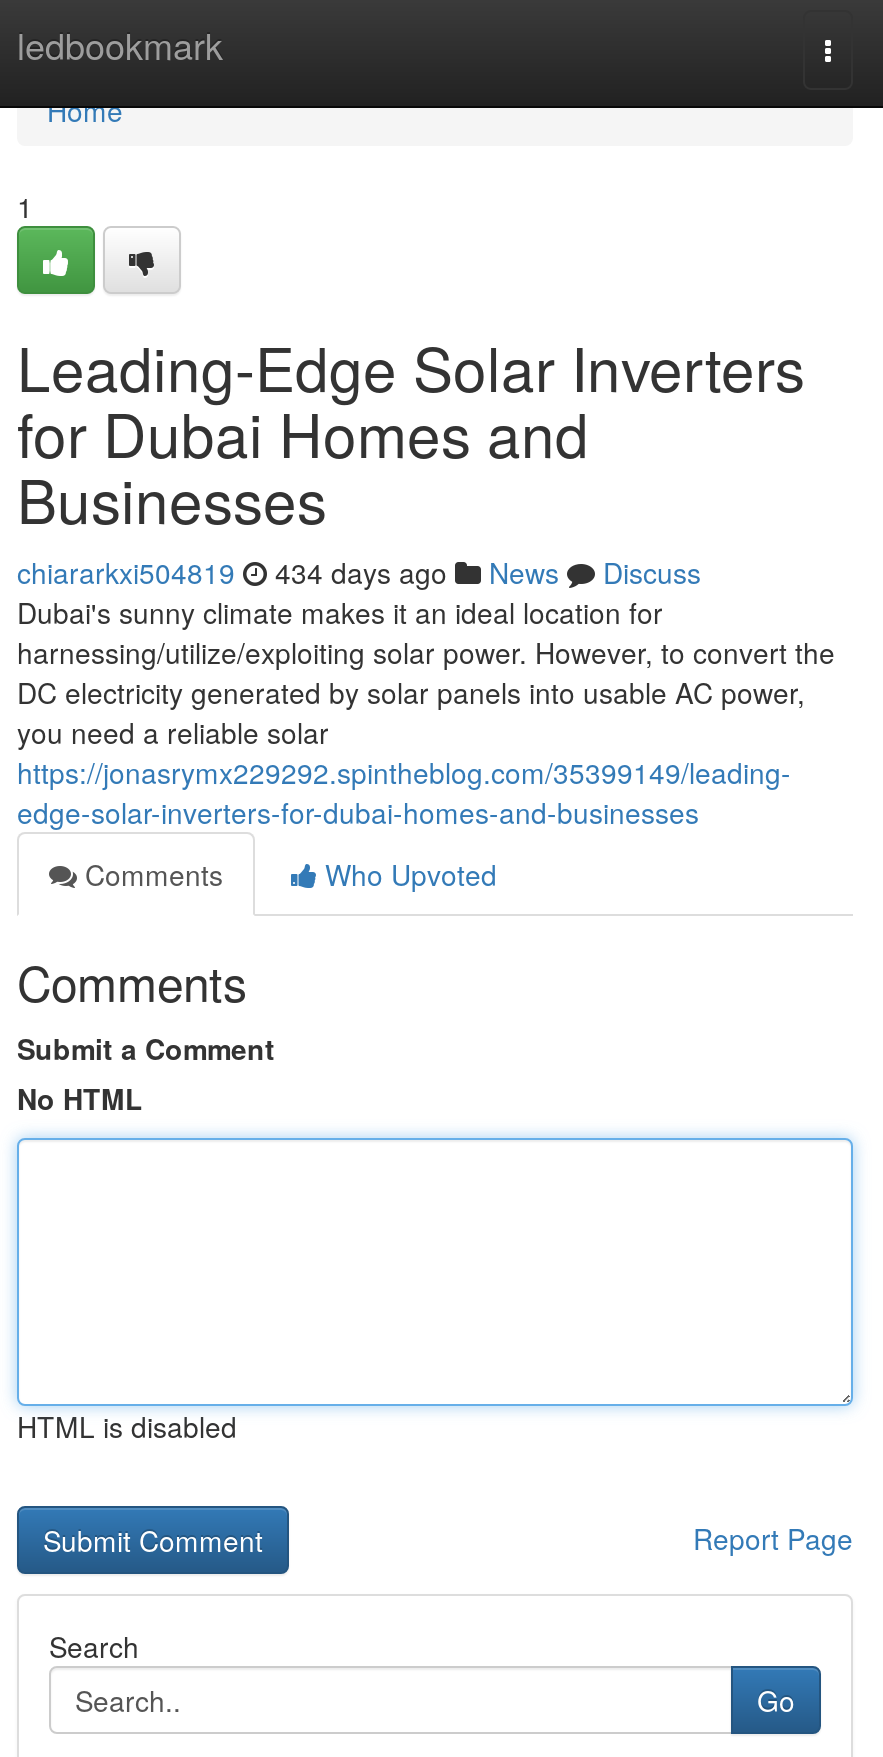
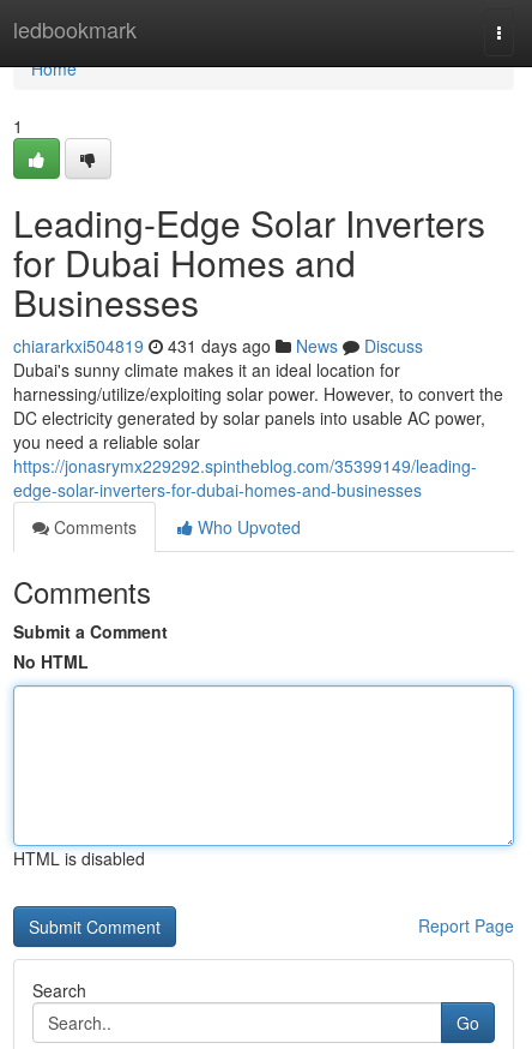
[17,552,701,592] chiararkxi504819 434 days ago News Discuss -> [13,334,423,358] chiararkxi504819 431 days ago News Discuss

